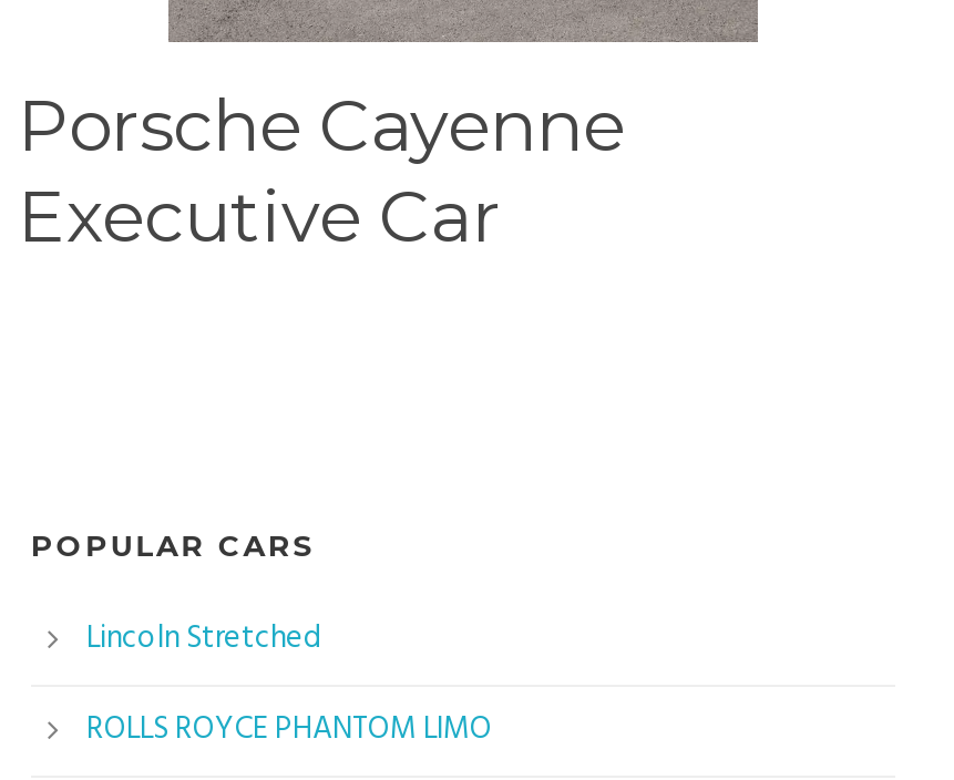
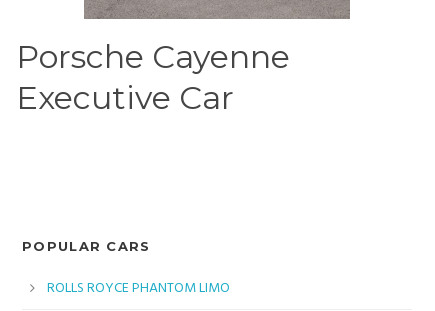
[86,615,321,666] Lincoln Stretched -> none

